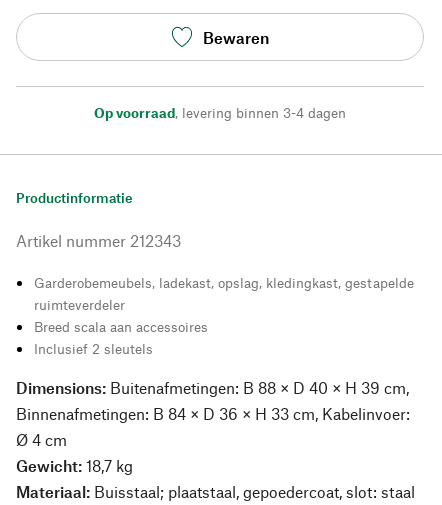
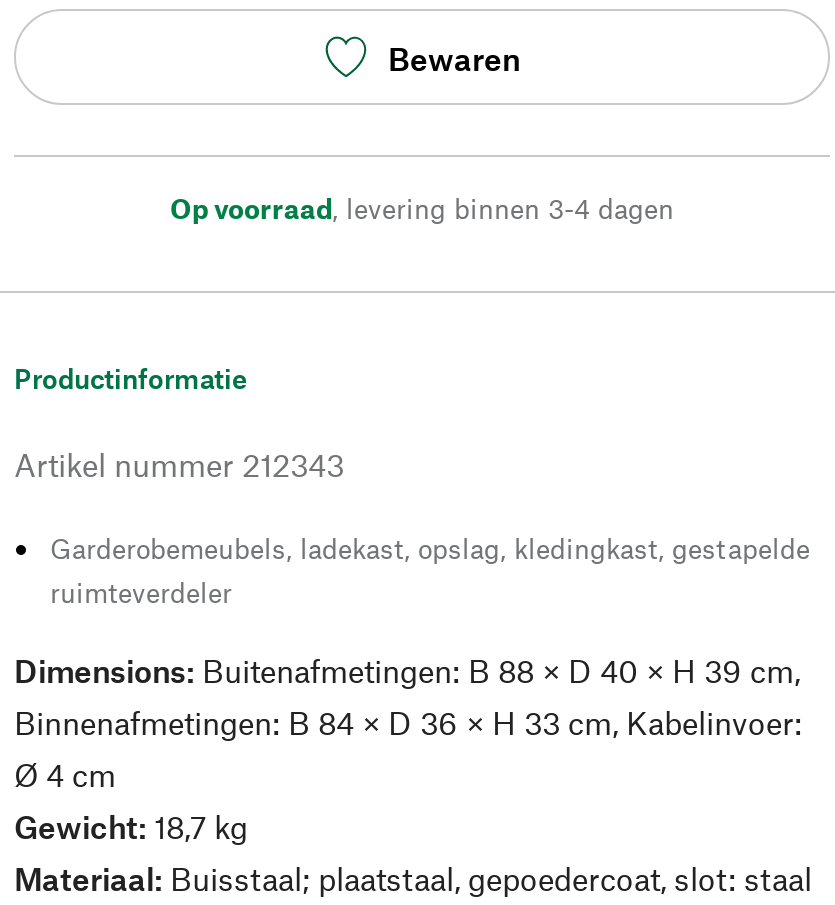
[34,318,208,357] Breed scala aan accessoires | Inclusief 2 sleutels -> none

